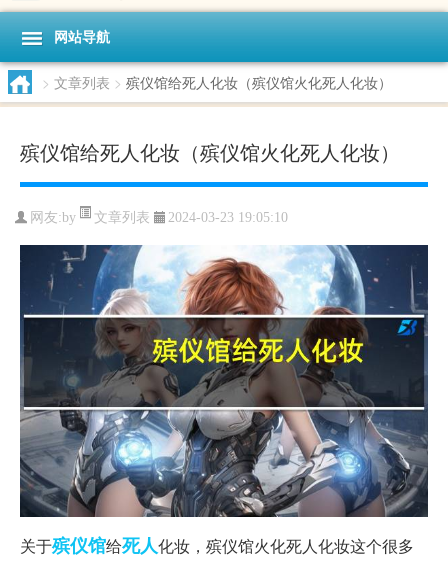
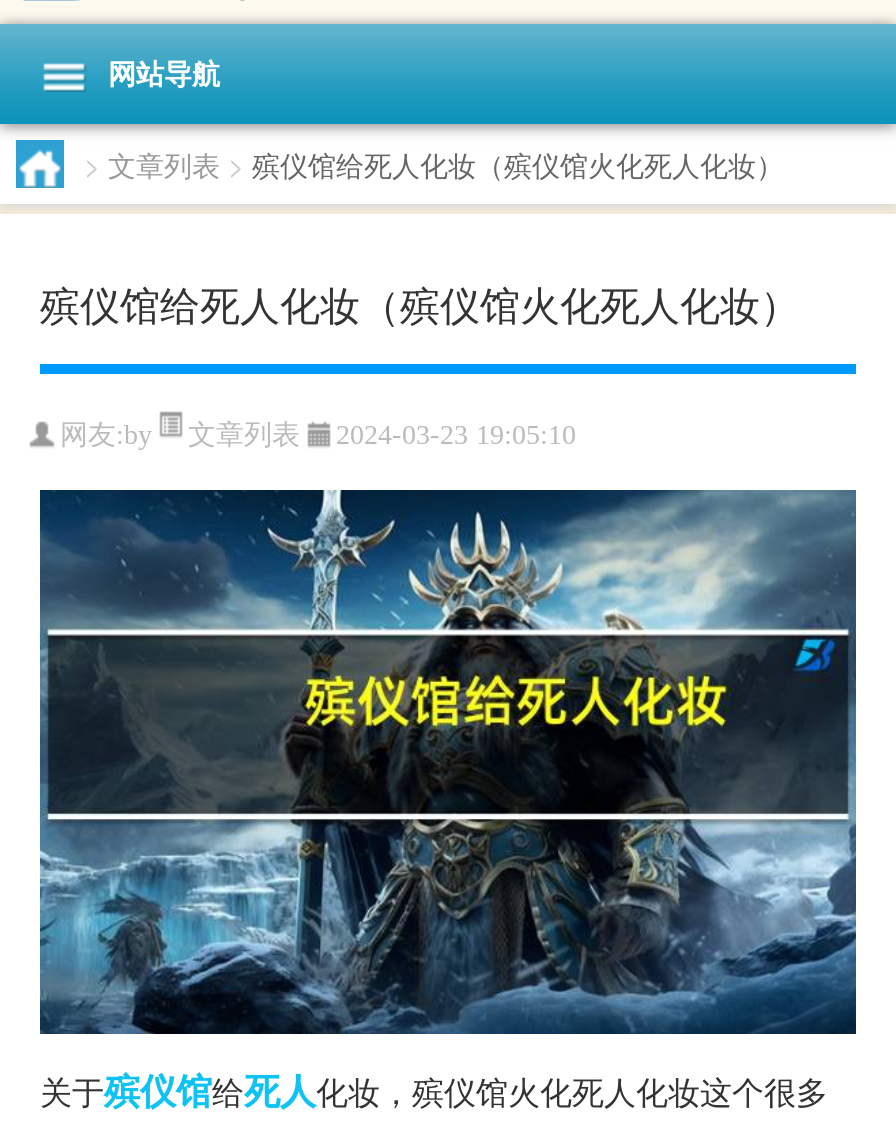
[19,244,428,518] [image] -> [38,488,856,1036] [image]

